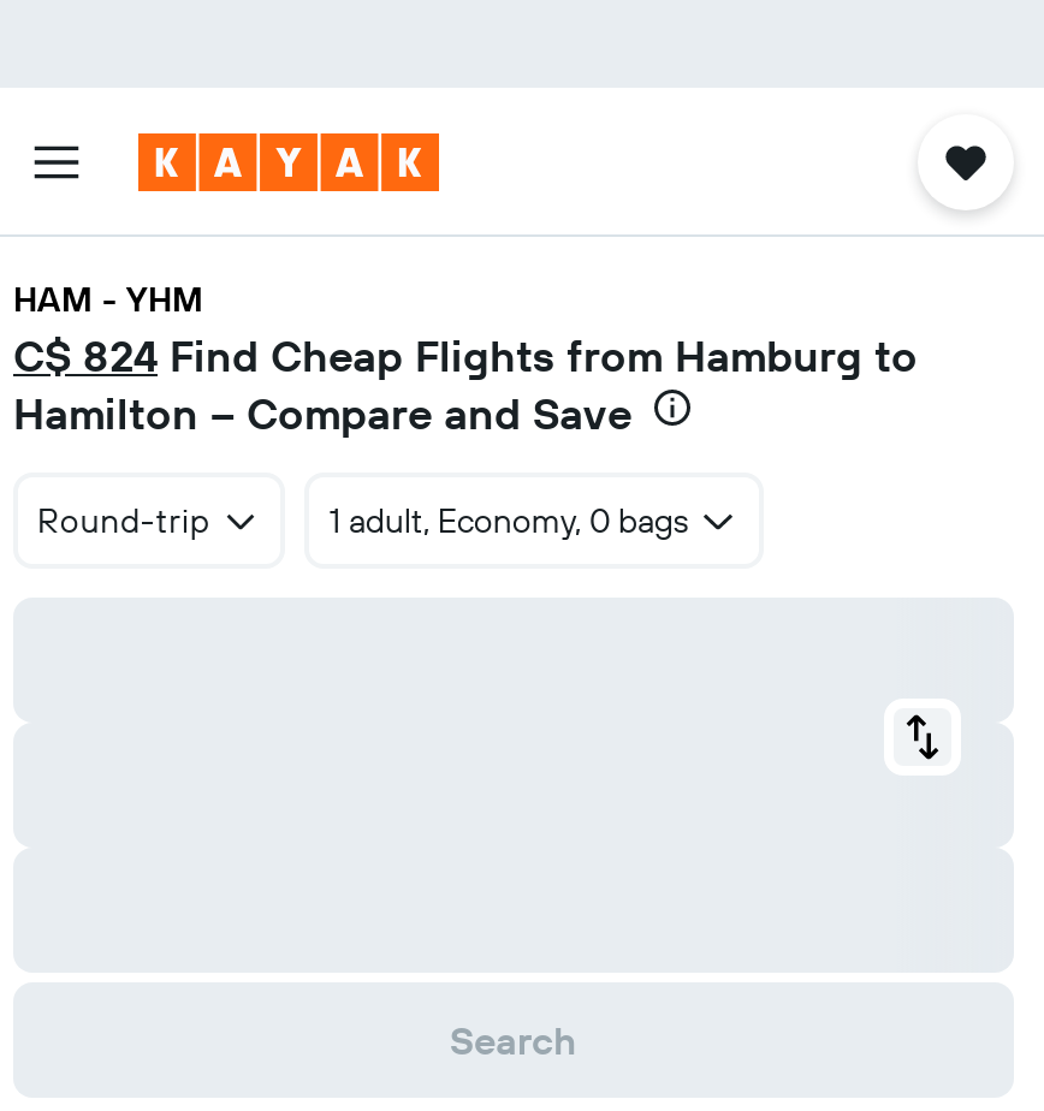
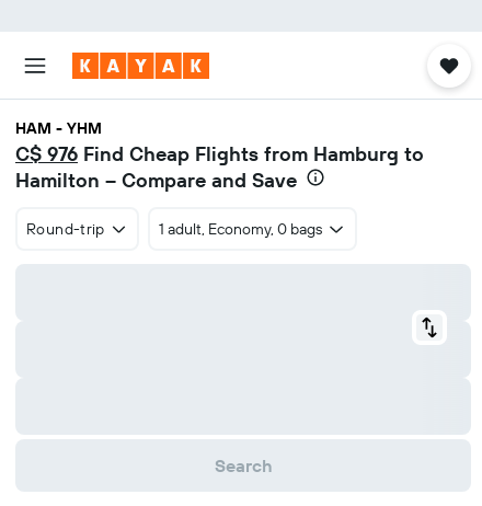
[13,328,918,384] C$ 824 Find Cheap Flights from Hamburg to -> [15,141,424,166] C$ 976 Find Cheap Flights from Hamburg to

